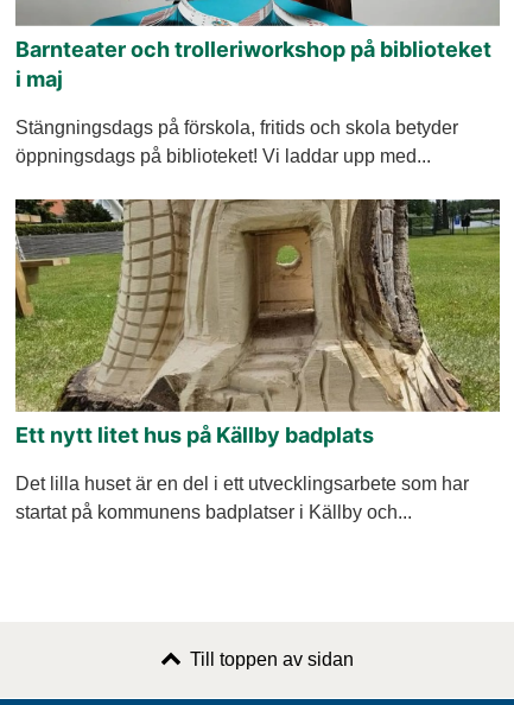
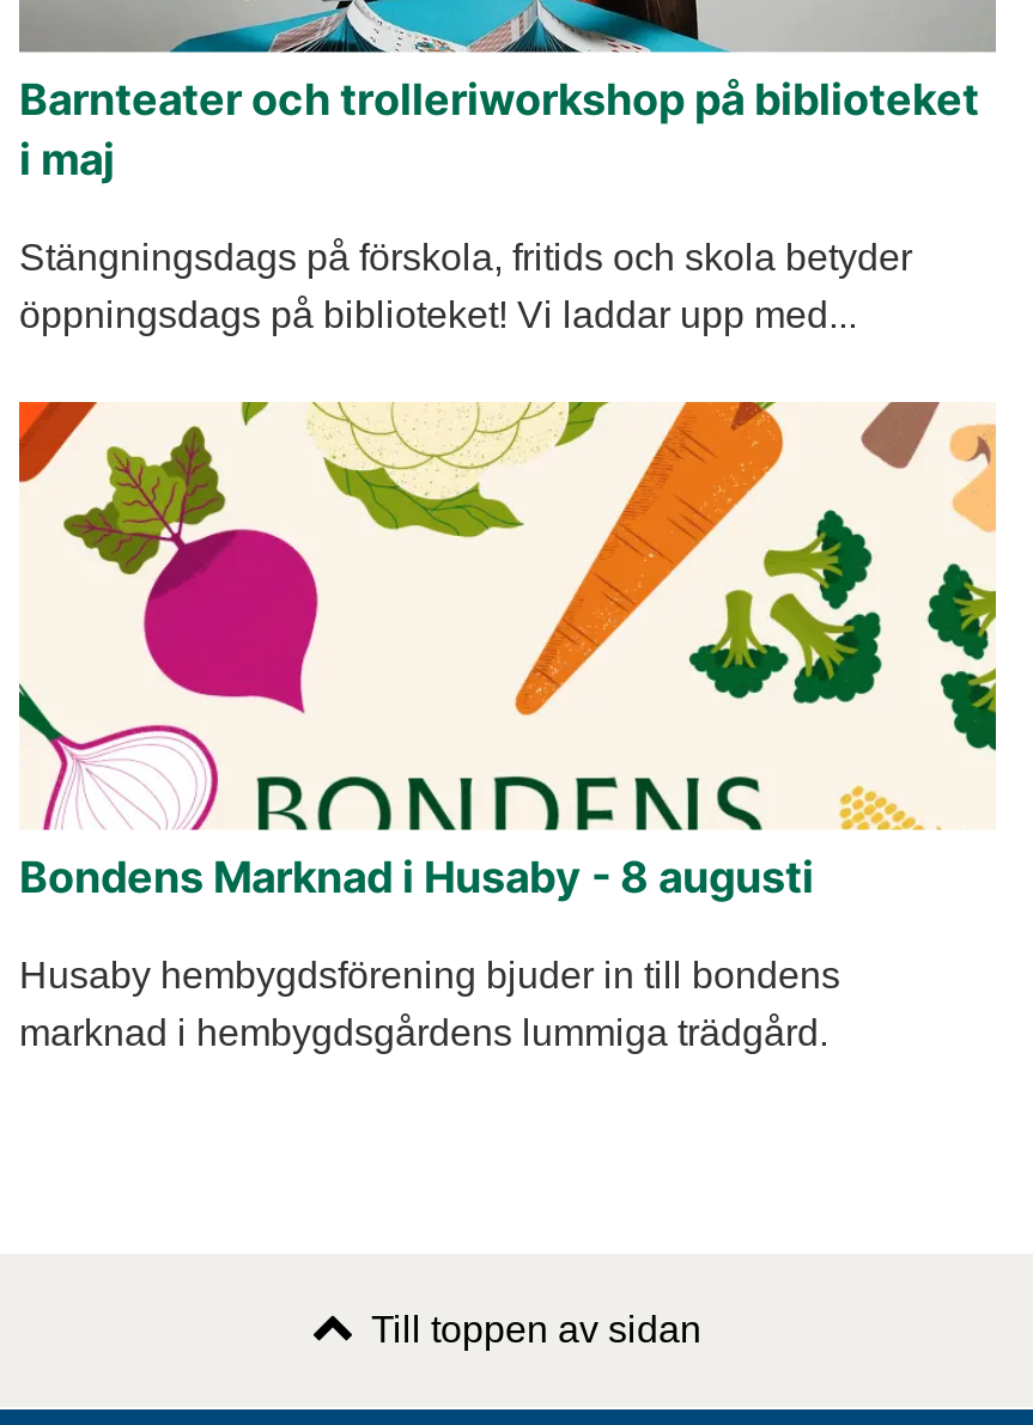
[14,198,501,447] [image] | Ett nytt litet hus på Källby badplats -> [17,400,998,901] [image] | Bondens Marknad i Husaby - 8 augusti
[15,473,469,522] Det lilla huset är en del i ett utvecklingsarbete som har | startat på kommunens badplatser i Källby och... -> [19,954,840,1052] Husaby hembygdsförening bjuder in till bondens | marknad i hembygdsgårdens lummiga trädgård.

